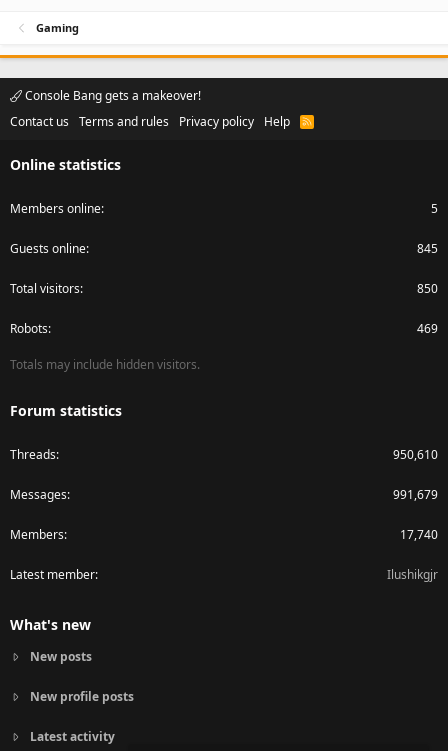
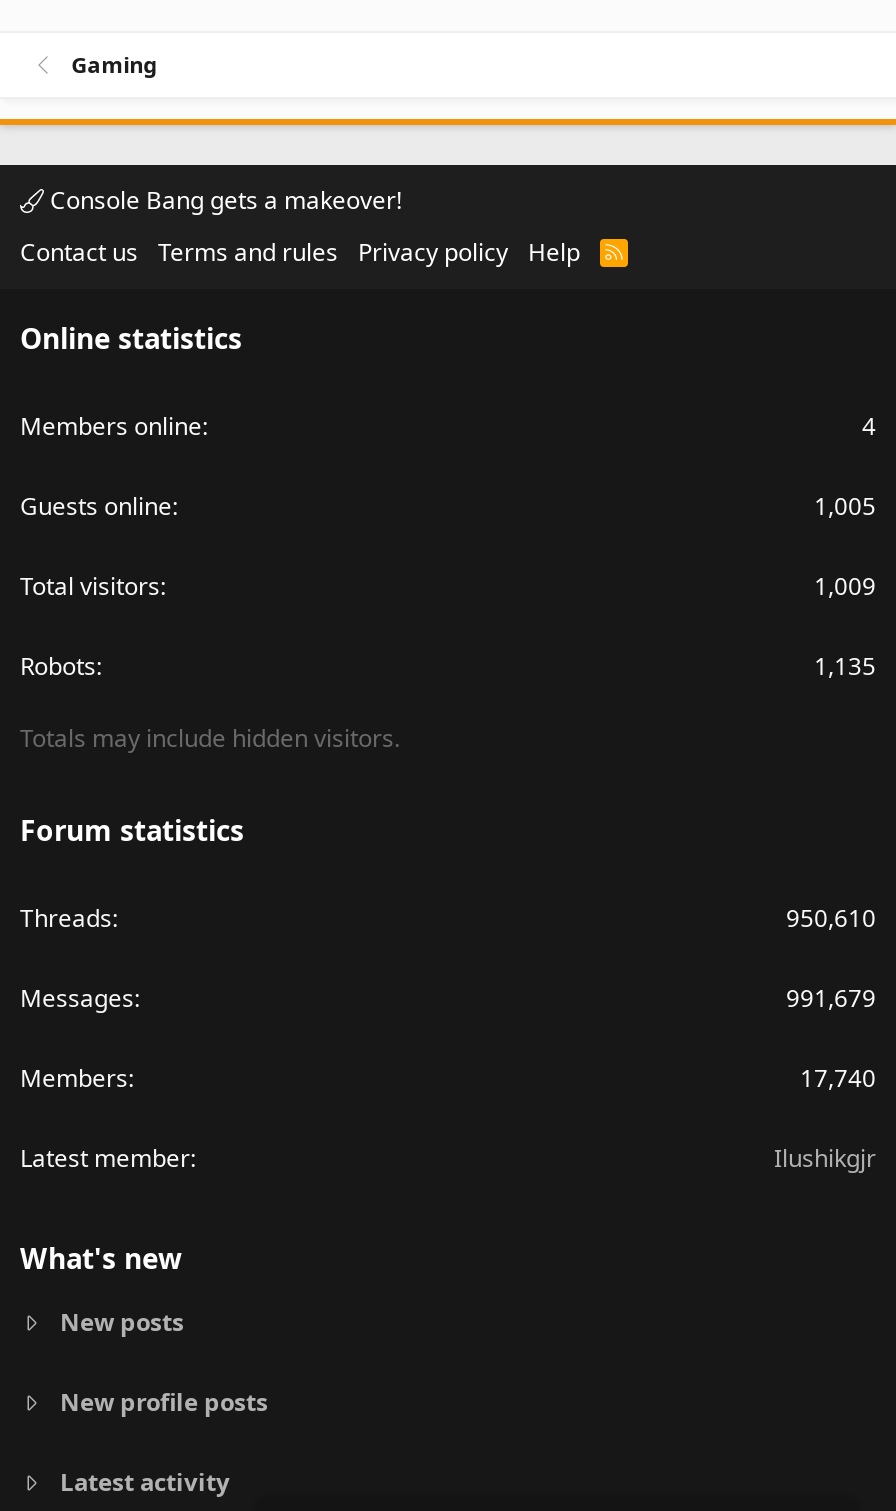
[431,200,438,217] 5 -> [862,409,876,443] 4
[417,240,438,257] 845 -> [814,489,876,523] 1,005
[417,280,438,297] 850 -> [814,569,876,603] 1,009
[417,320,438,337] 469 -> [814,649,876,683] 1,135

